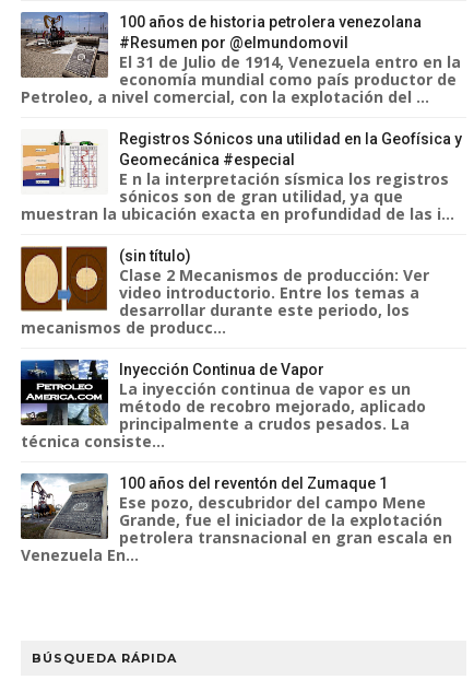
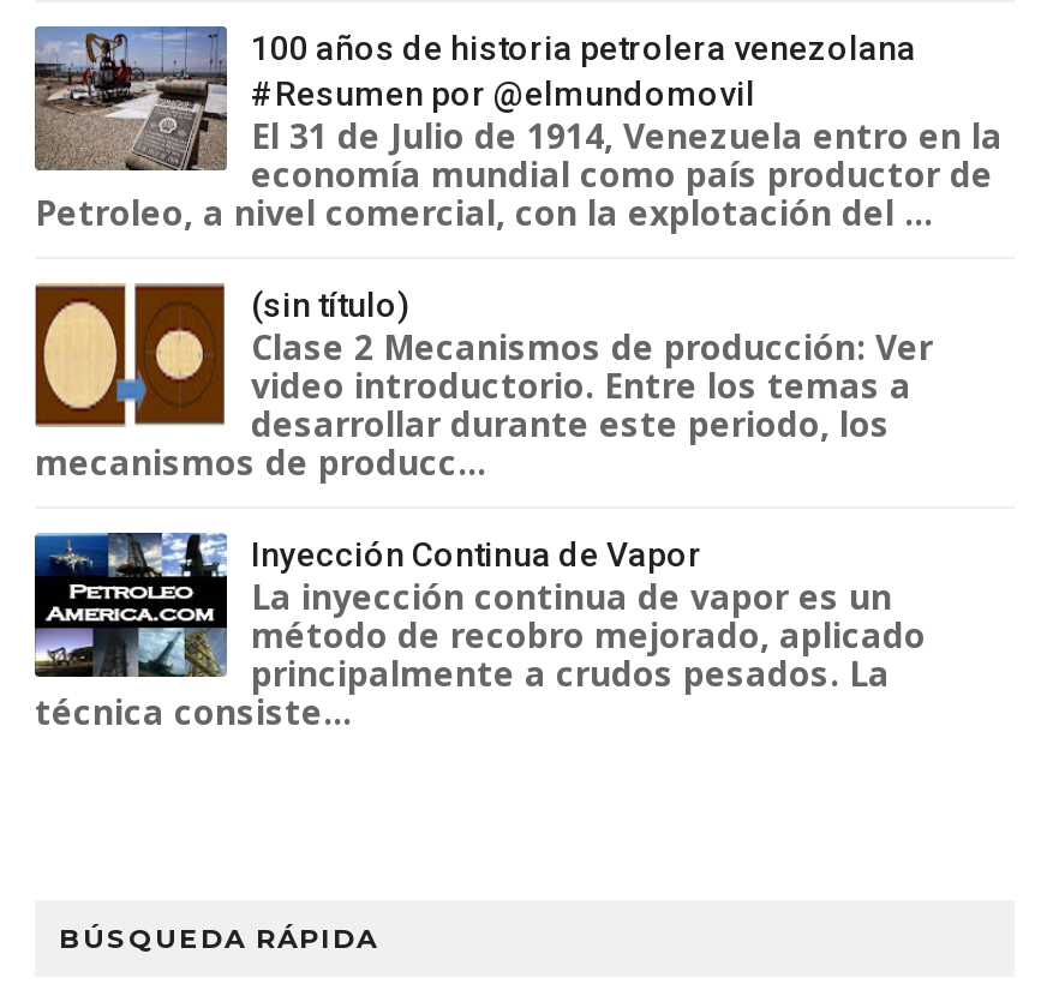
[21,130,462,224] [image] | Registros Sónicos una utilidad en la Geofísica y | Geomecánica #especial | E n la interpretación sísmica los registros | sónicos son de gran utilidad, ya que | muestran la ubicación exacta en profundidad de las i... -> none
[20,473,452,565] [image] | 100 años del reventón del Zumaque 1 | Ese pozo, descubridor del campo Mene | Grande, fue el iniciador de la explotación | petrolera transnacional en gran escala en | Venezuela En... -> none

